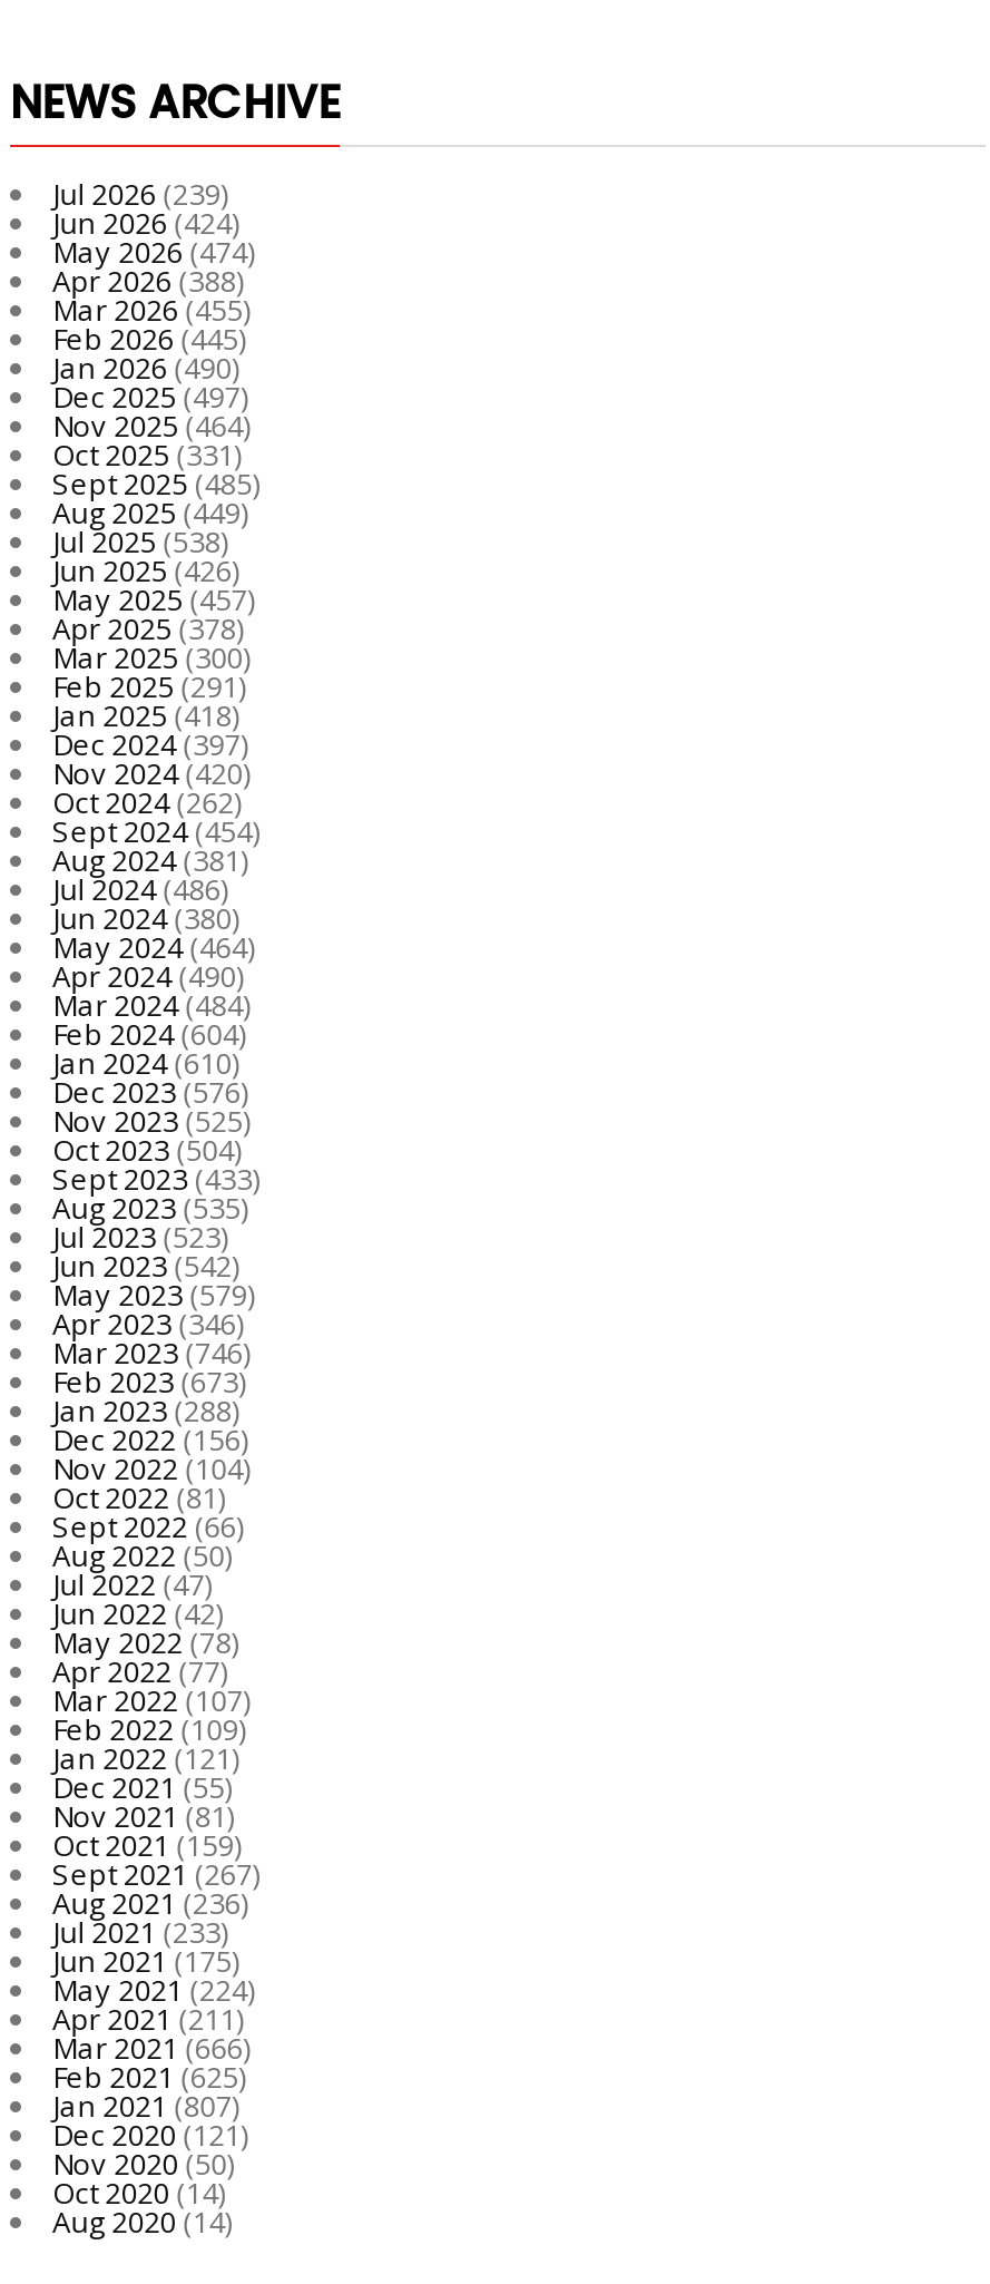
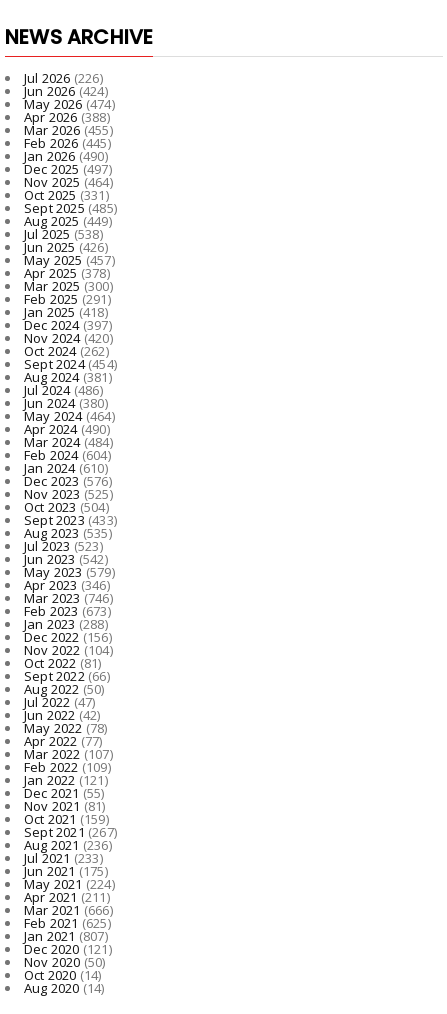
[52,173,228,213] Jul 2026 (239) -> [24,69,103,87] Jul 2026 (226)

